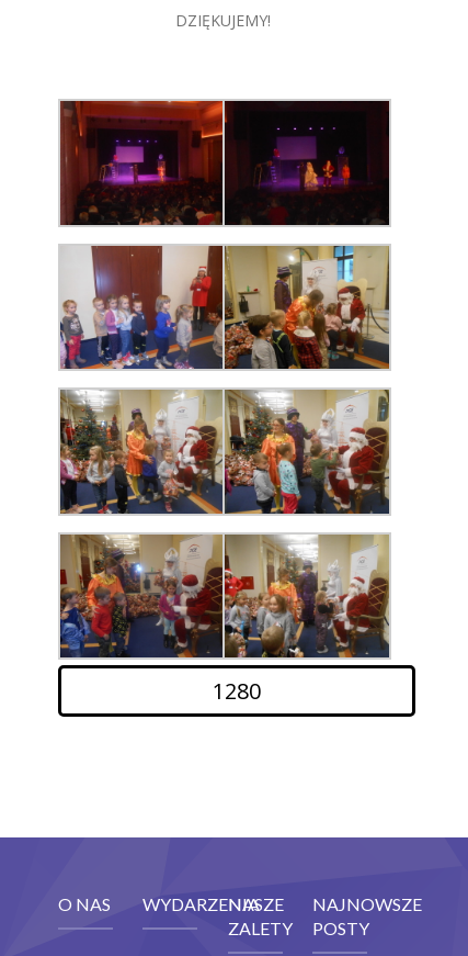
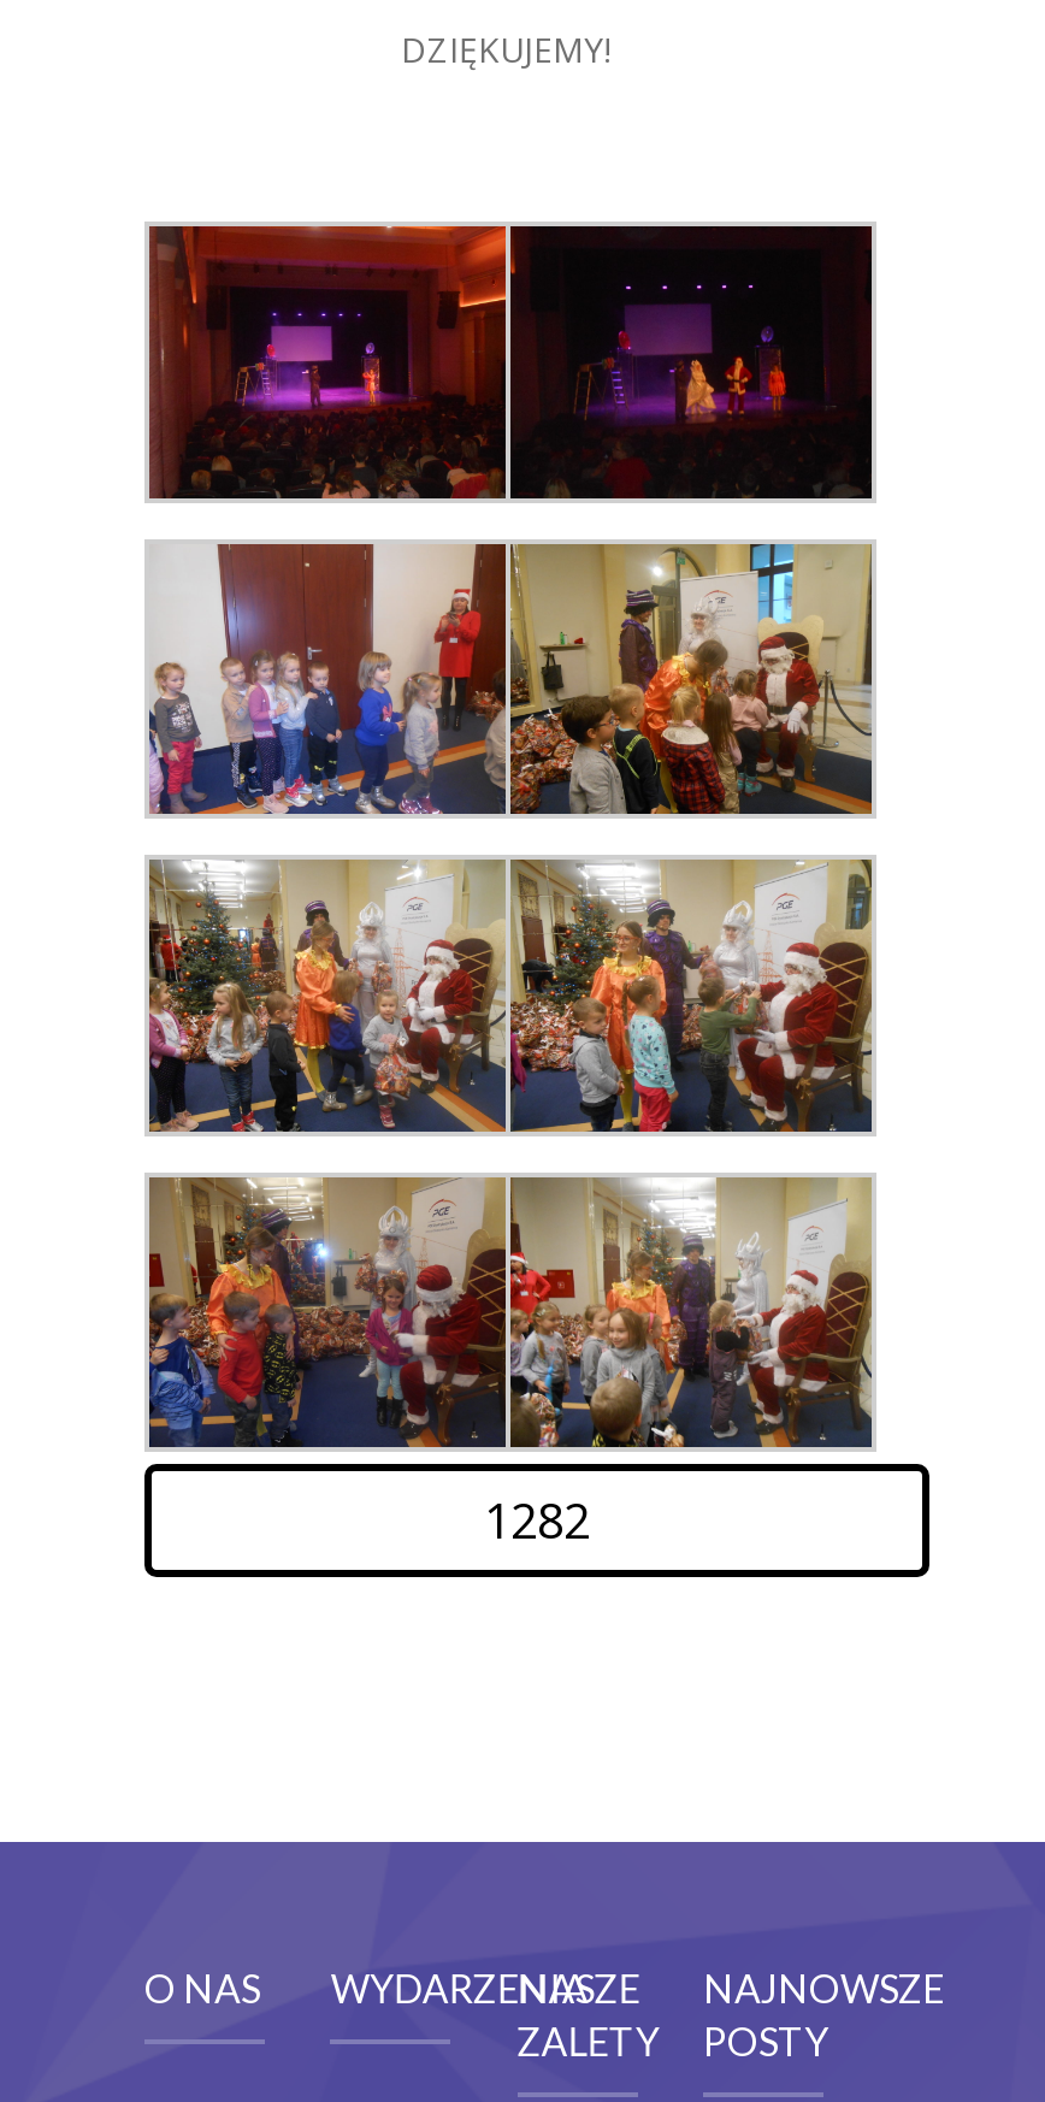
[213,676,261,706] 1280 -> [484,1488,590,1553] 1282

